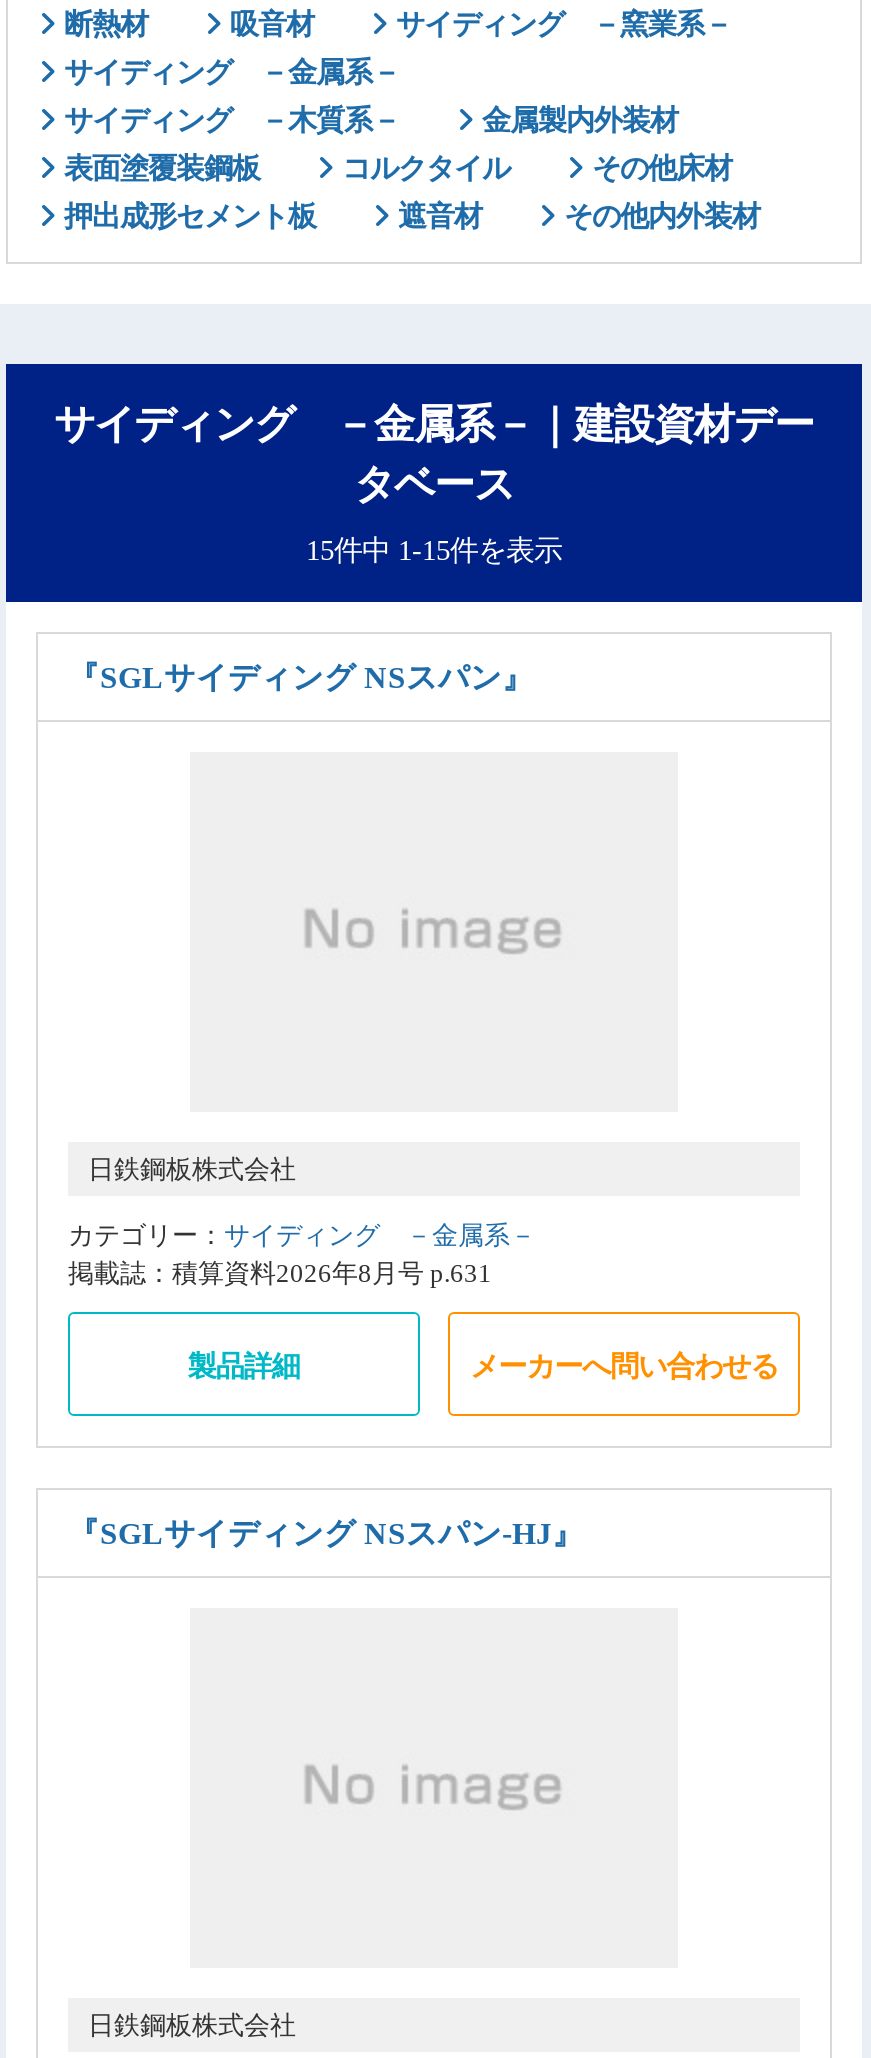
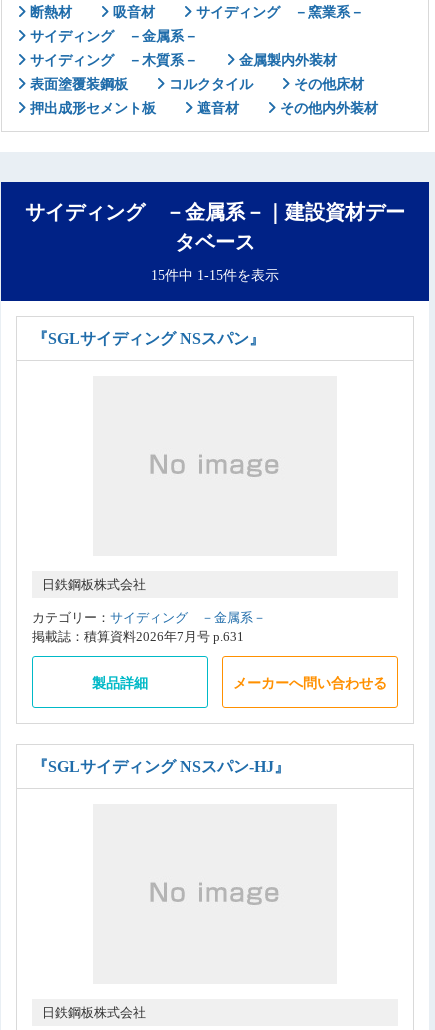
[68,1258,492,1288] 掲載誌：積算資料2026年8月号 p.631 -> [32,629,244,644] 掲載誌：積算資料2026年7月号 p.631

